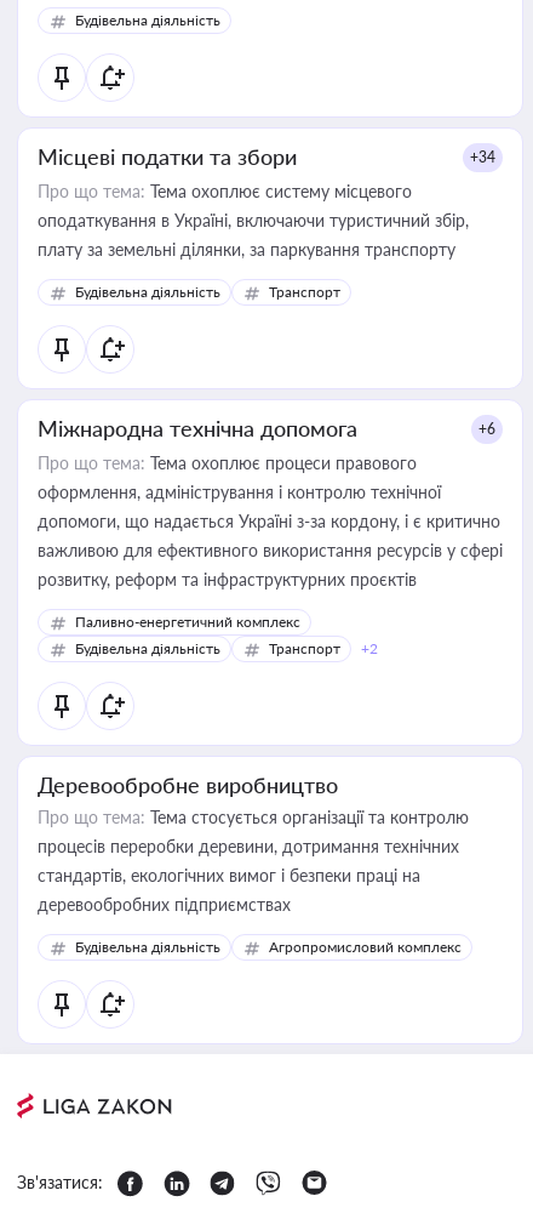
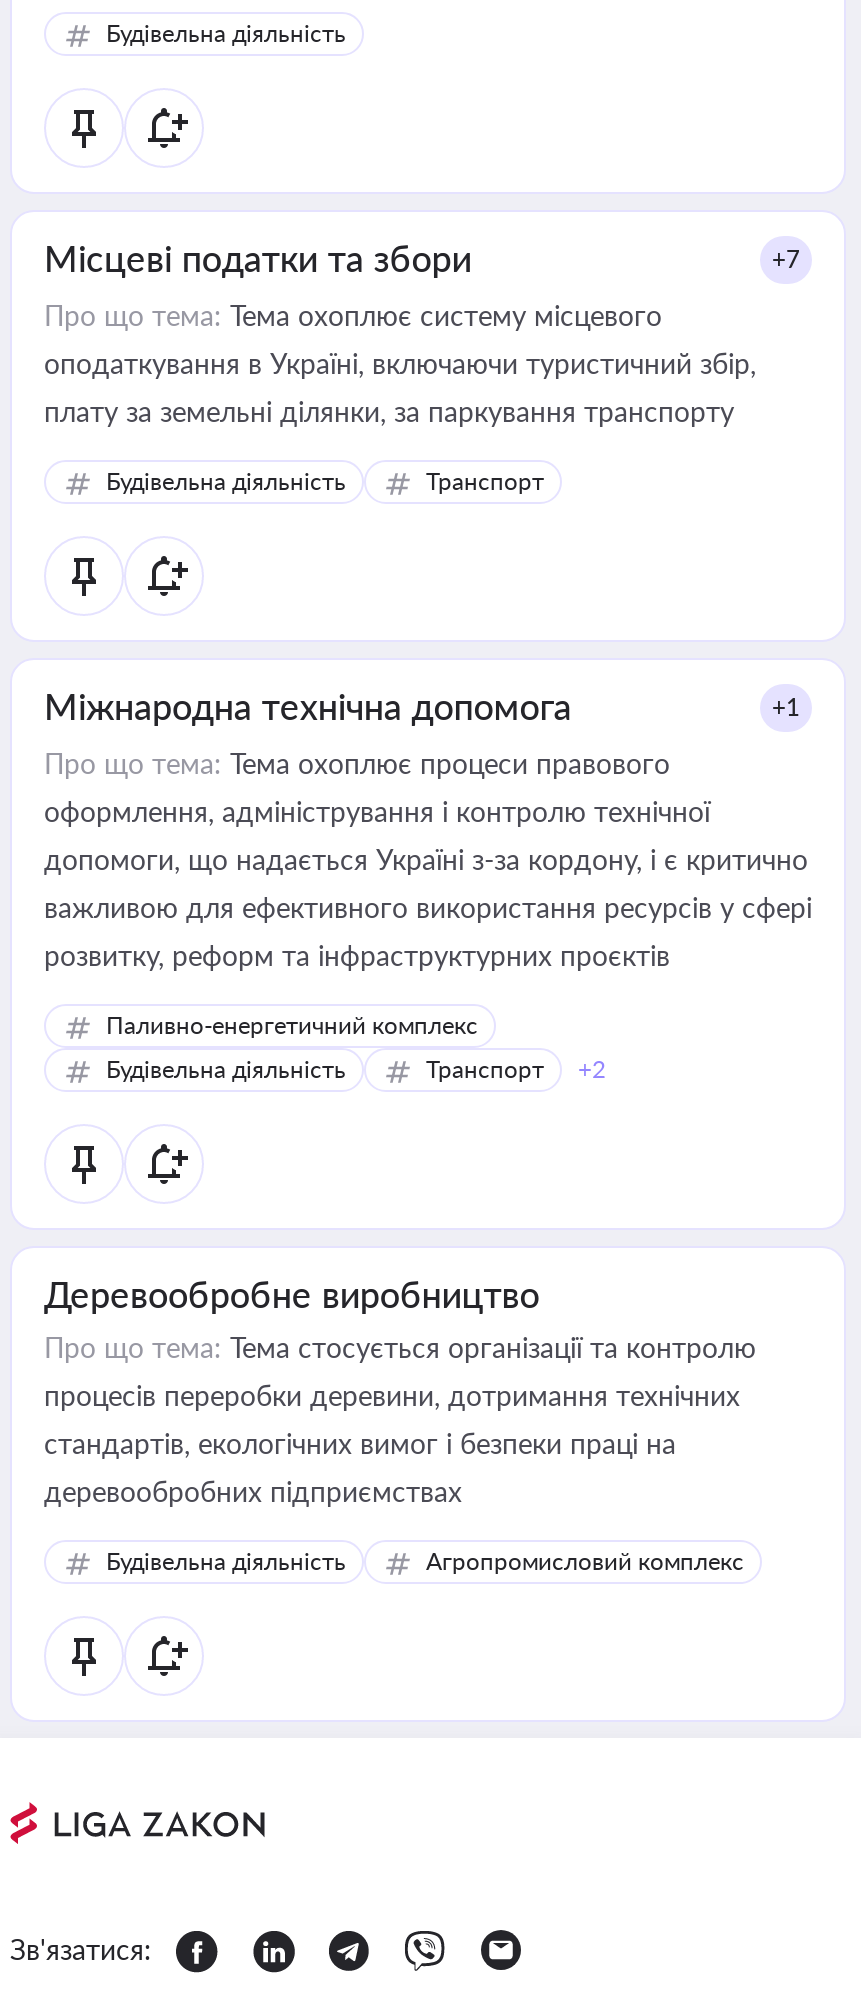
[470,148,495,166] +34 -> [772,244,800,274] +7
[478,420,495,438] +6 -> [772,692,800,722] +1

